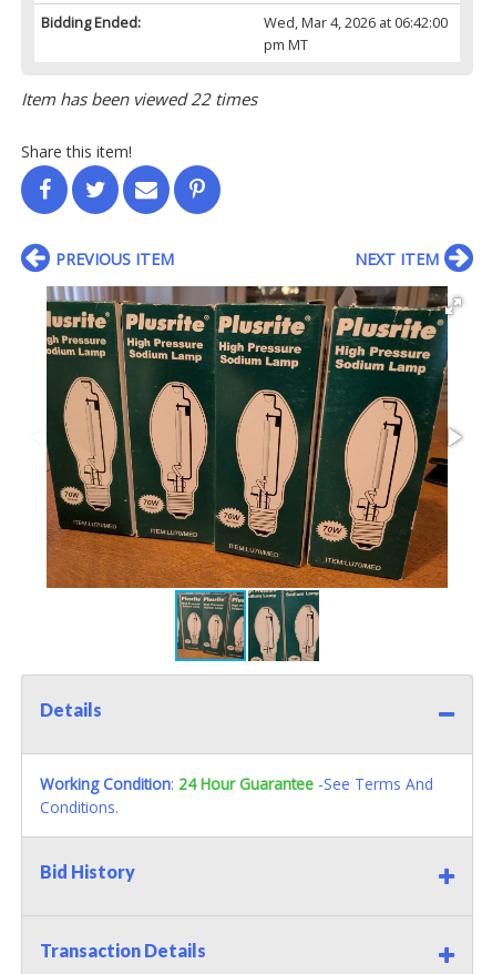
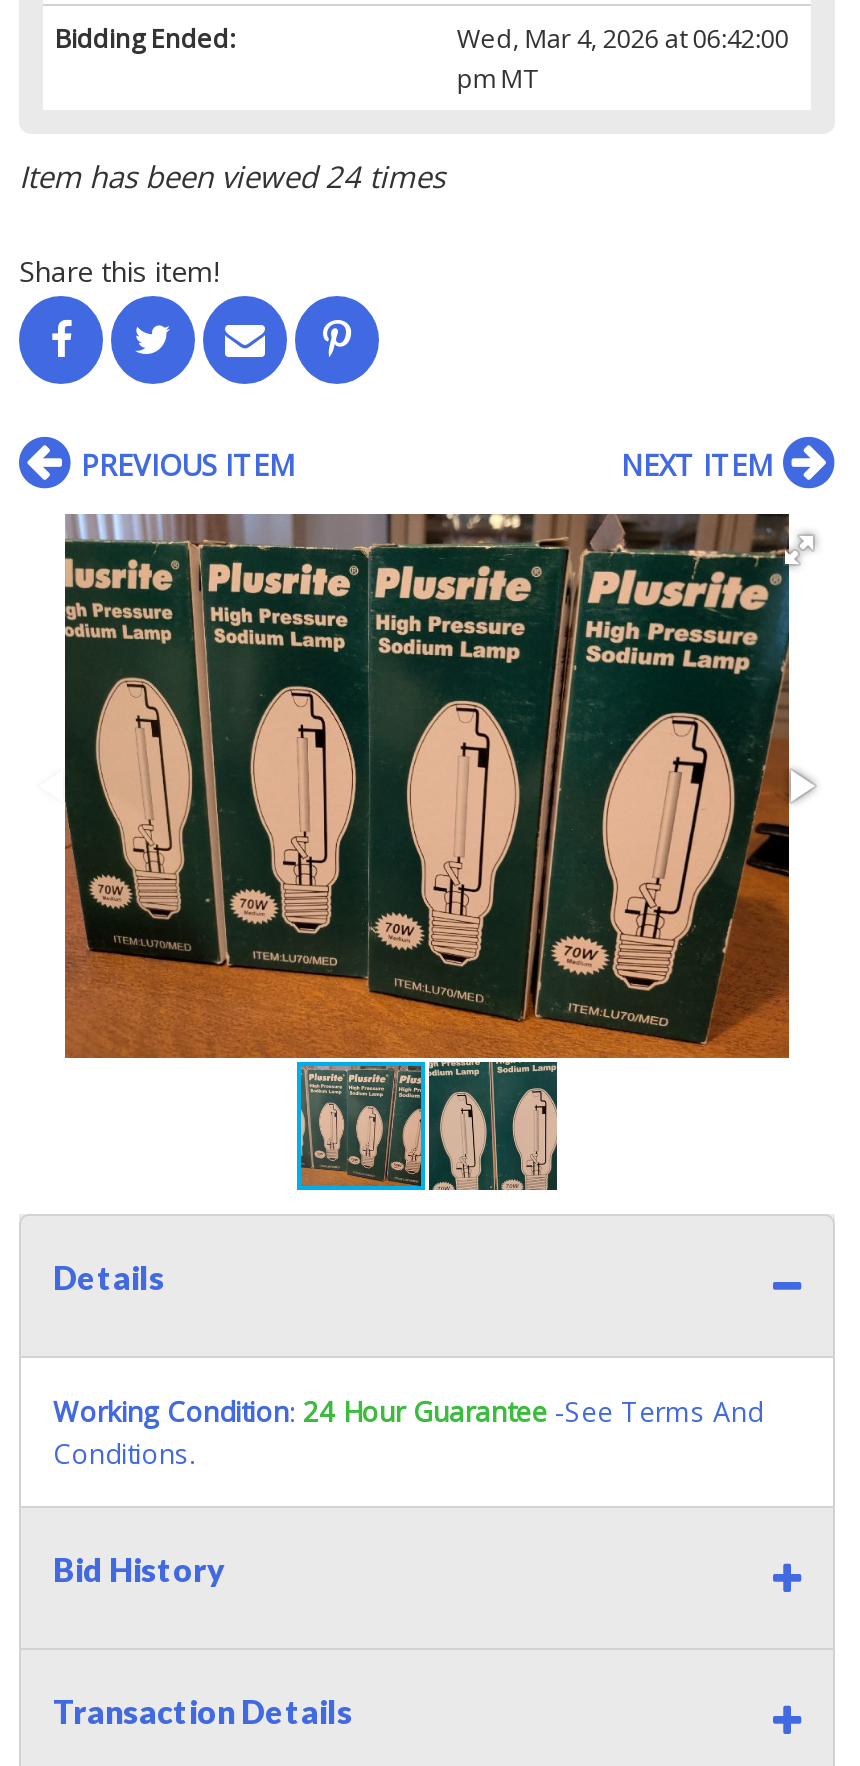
[21,87,257,109] Item has been viewed 22 times -> [19,155,445,195] Item has been viewed 24 times

